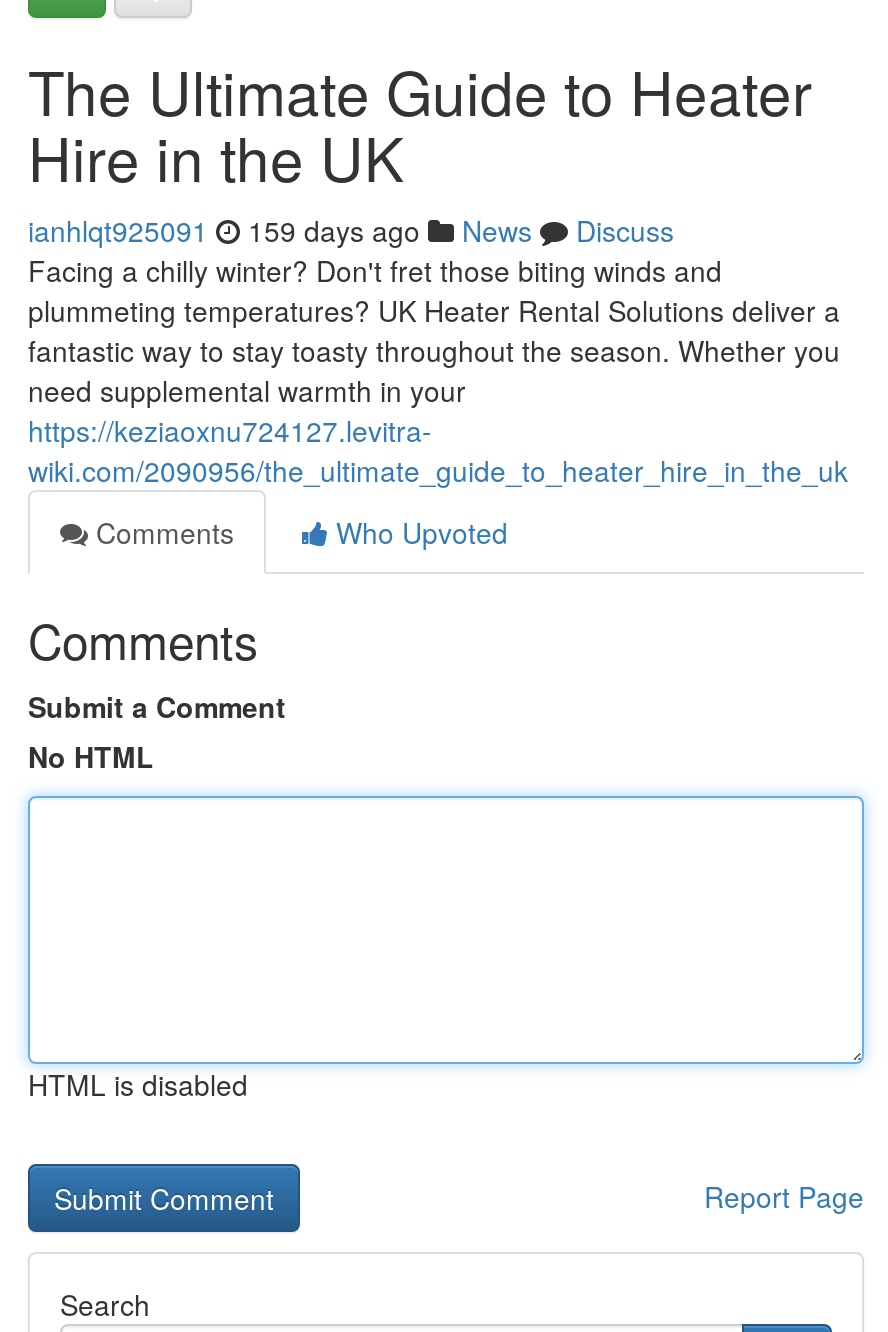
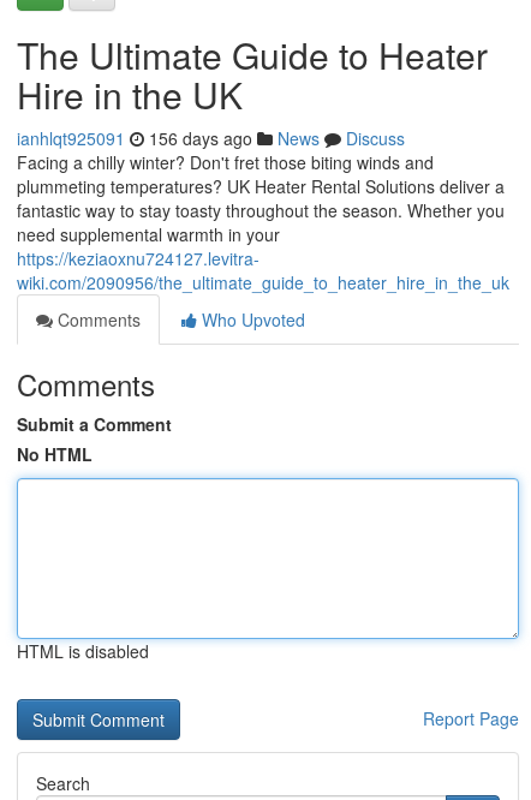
[28,210,674,250] ianhlqt925091 159 days ago News Discuss -> [17,126,405,150] ianhlqt925091 156 days ago News Discuss

